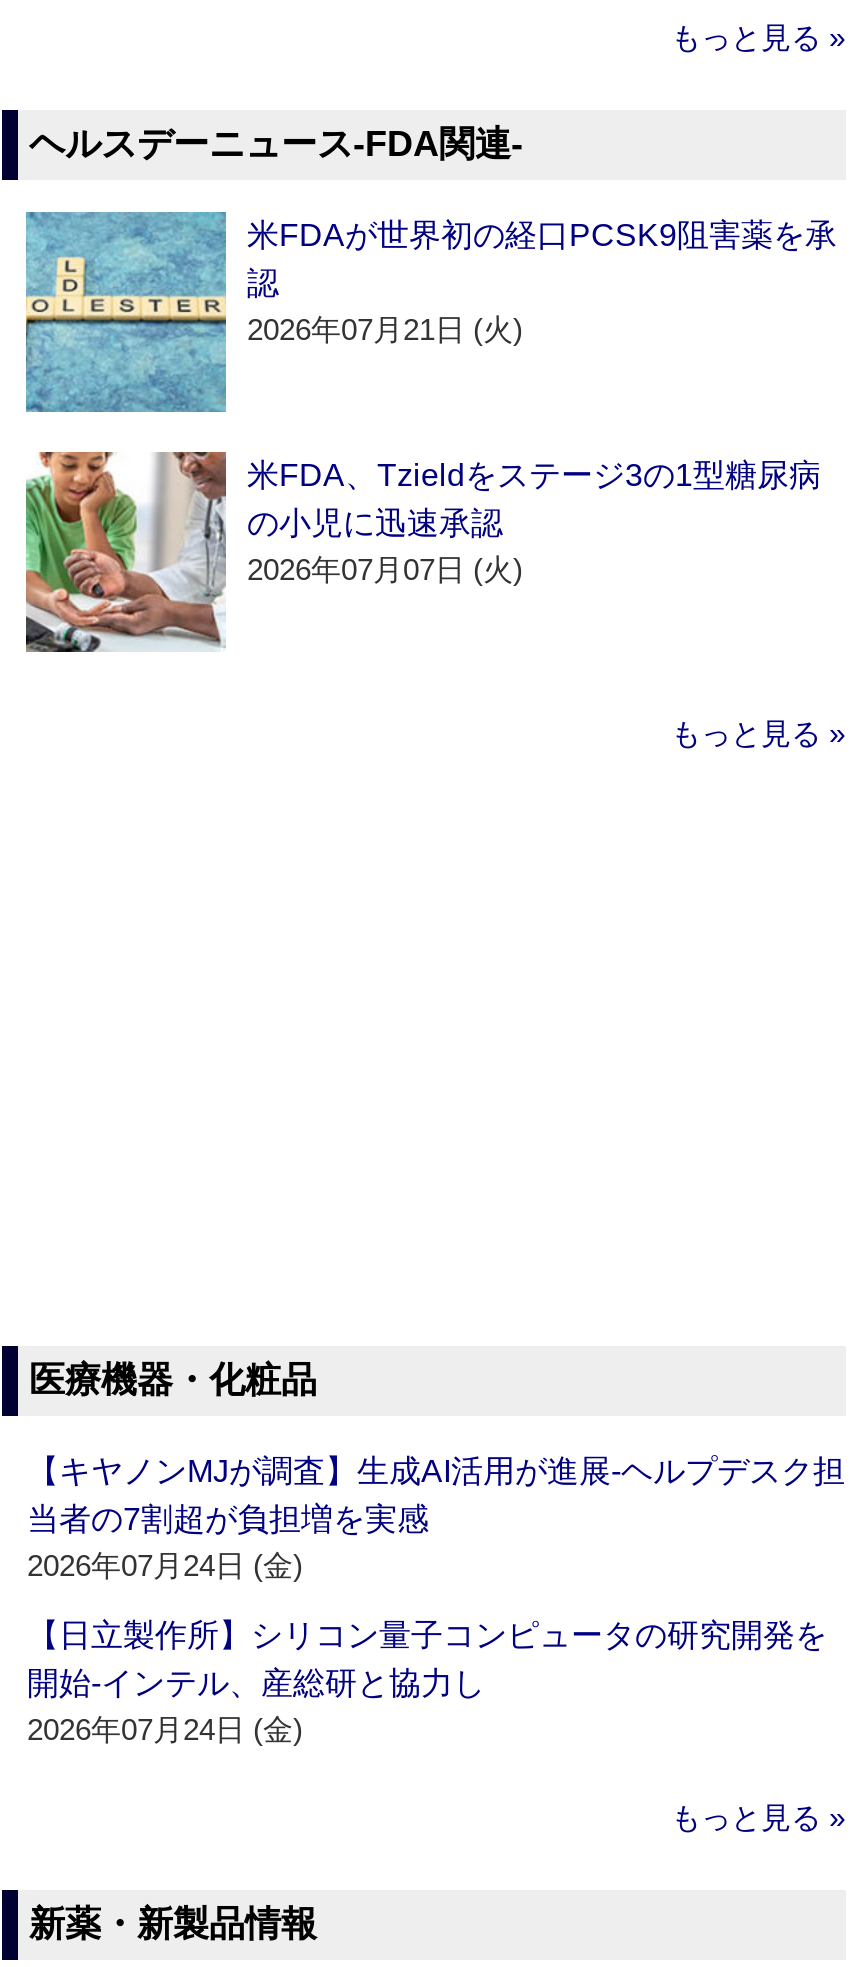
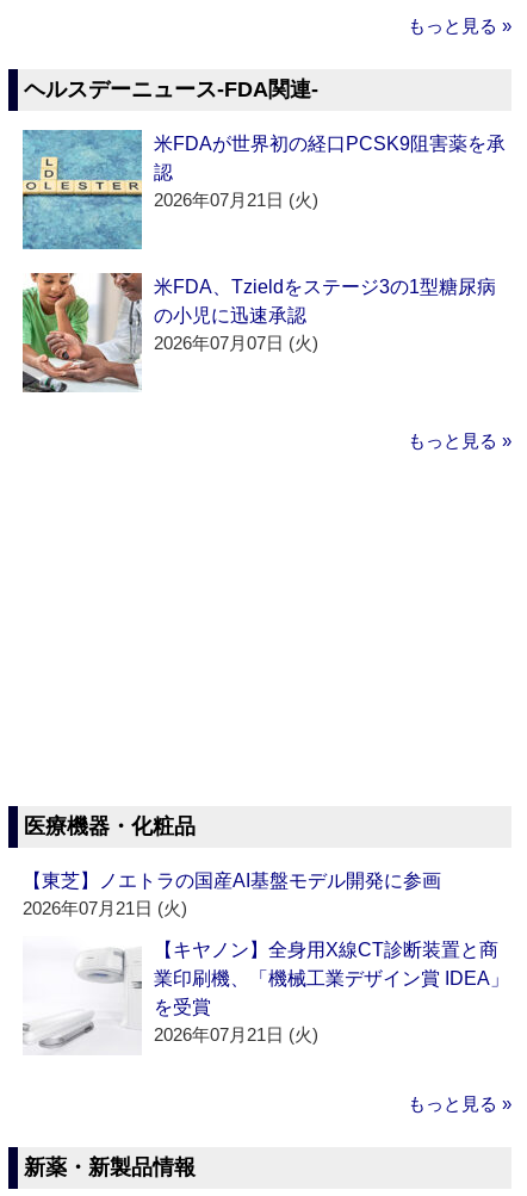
[27,1455,845,1583] 【キヤノンMJが調査】生成AI活用が進展‐ヘルプデスク担 | 当者の7割超が負担増を実感 | 2026年07月24日 (金) -> [23,871,442,919] 【東芝】ノエトラの国産AI基盤モデル開発に参画 | 2026年07月21日 (火)
[27,1619,827,1747] 【日立製作所】シリコン量子コンピュータの研究開発を | 開始‐インテル、産総研と協力し | 2026年07月24日 (金) -> [154,940,510,1045] 【キヤノン】全身用X線CT診断装置と商 | 業印刷機、「機械工業デザイン賞 IDEA」 | を受賞 | 2026年07月21日 (火)

